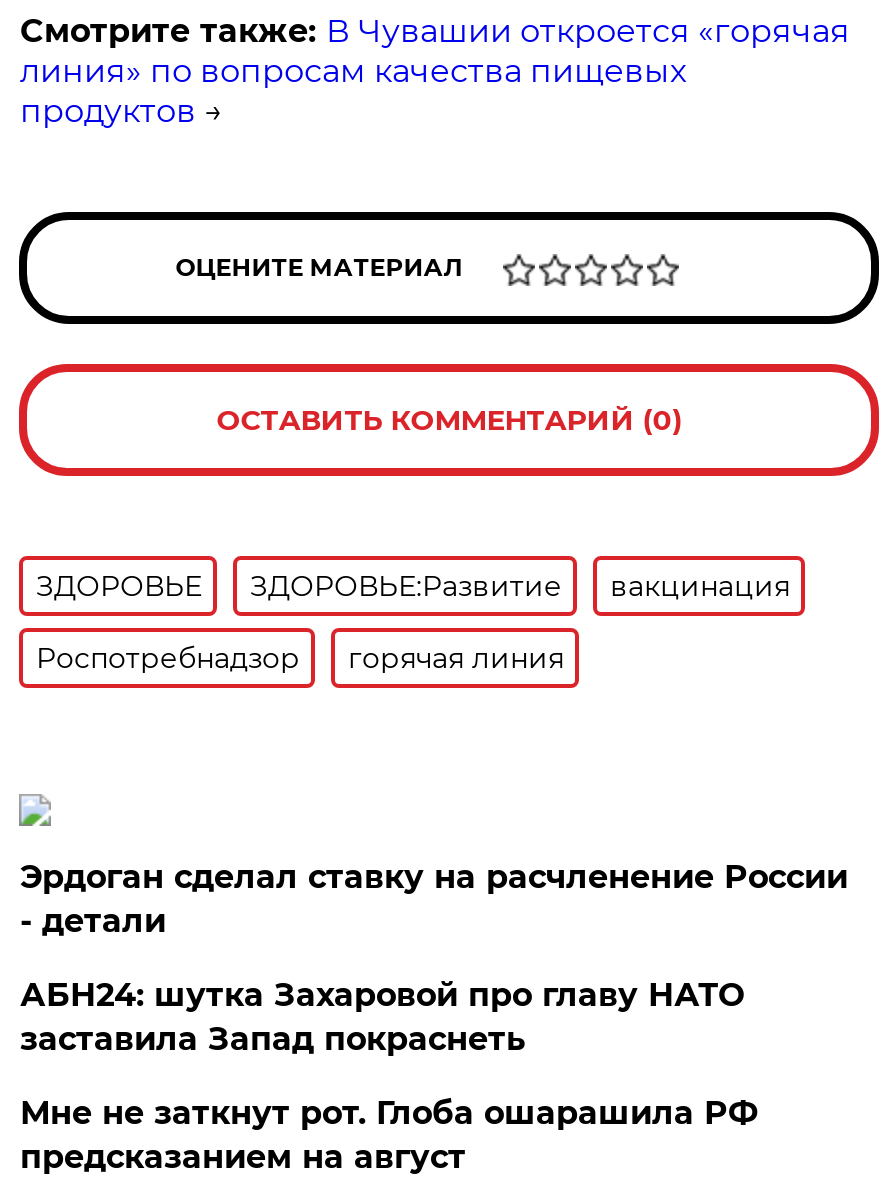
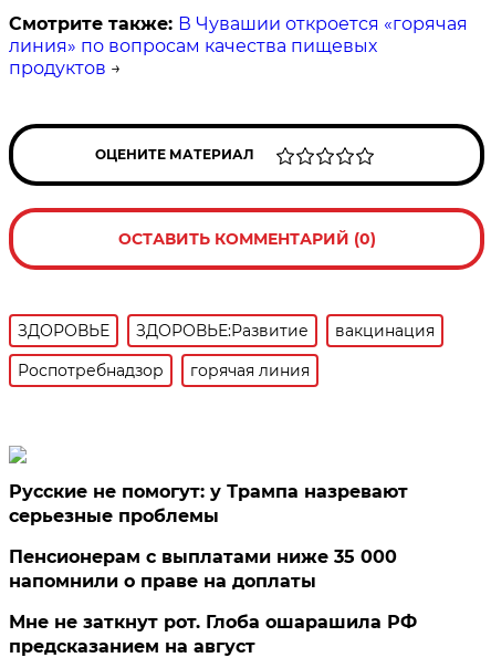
[20,858,848,940] Эрдоган сделал ставку на расчленение России | - детали -> [9,481,409,526] Русские не помогут: у Трампа назревают | серьезные проблемы
[20,976,744,1058] АБН24: шутка Захаровой про главу НАТО | заставила Запад покраснеть -> [9,546,397,592] Пенсионерам с выплатами ниже 35 000 | напомнили о праве на доплаты

